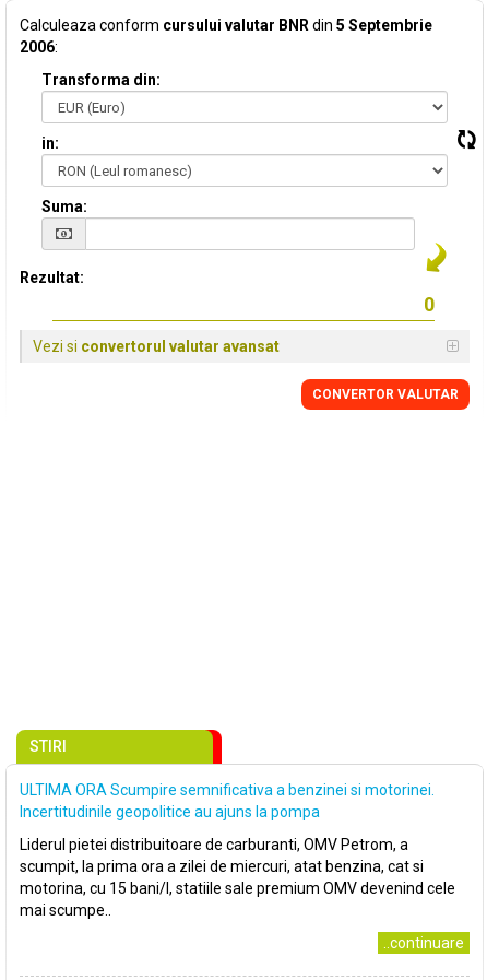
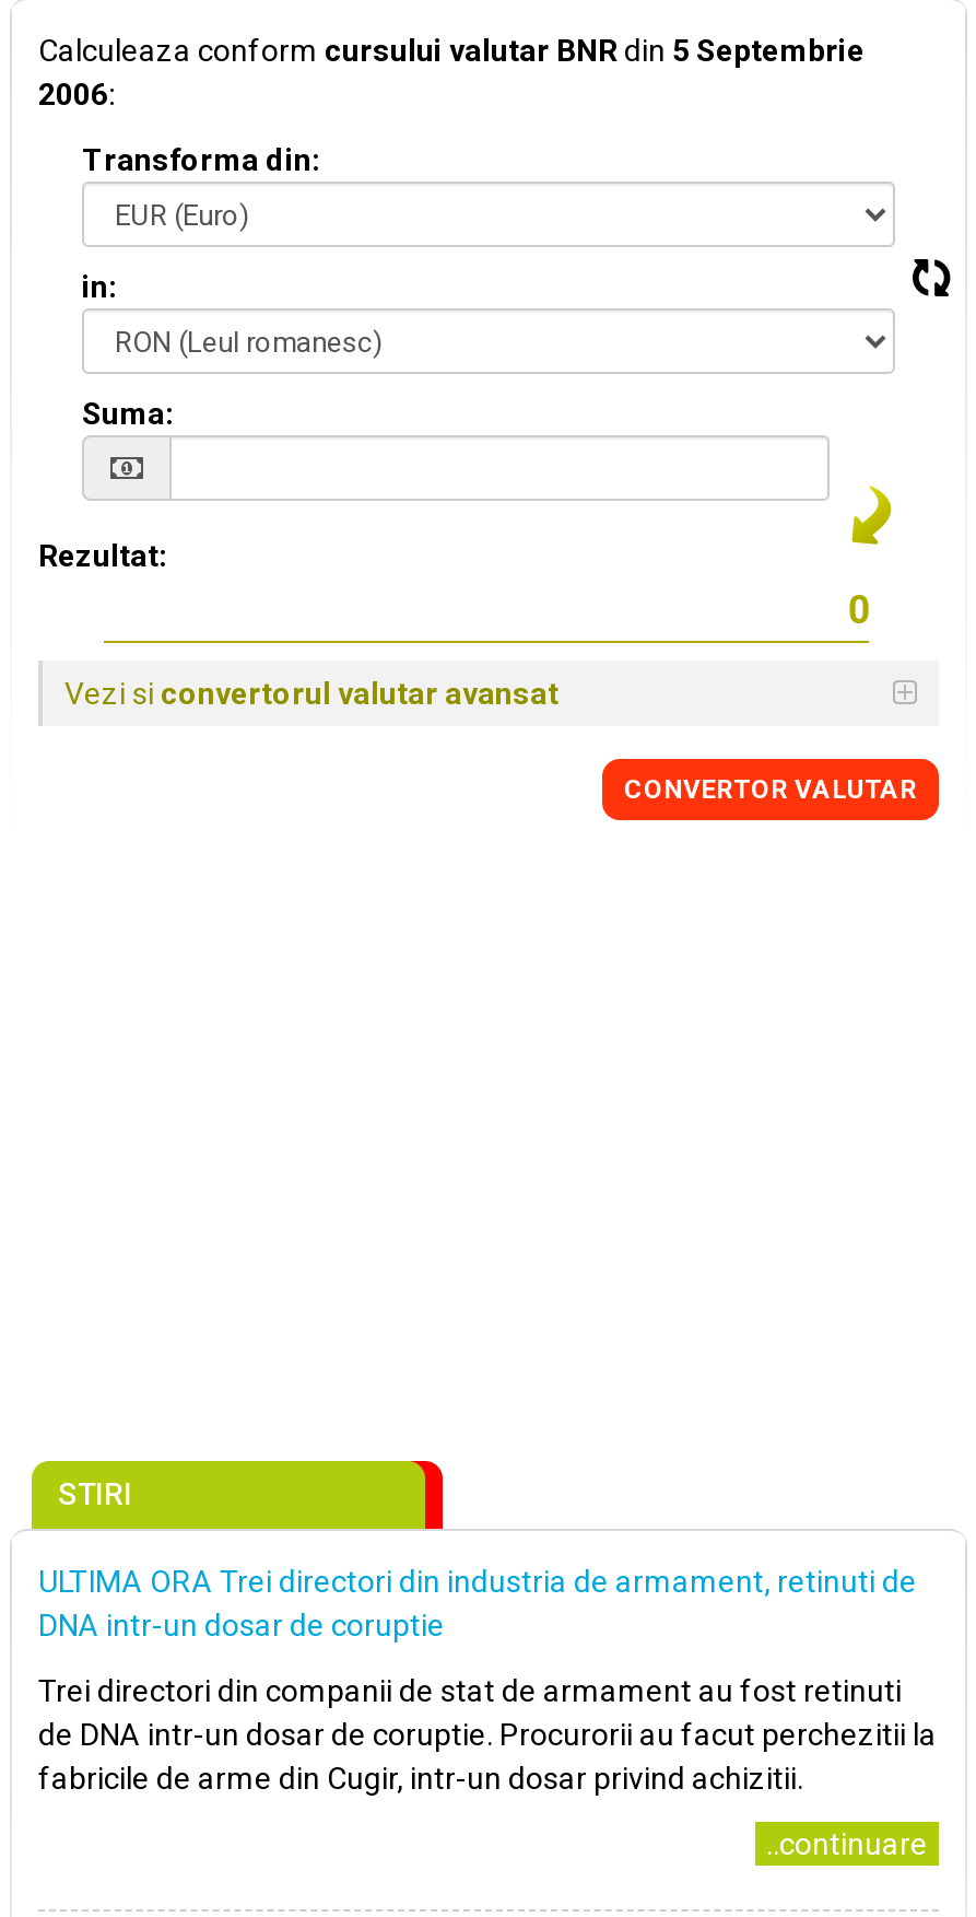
[20,781,435,820] ULTIMA ORA Scumpire semnificativa a benzinei si motorinei. | Incertitudinile geopolitice au ajuns la pompa -> [38,1564,917,1643] ULTIMA ORA Trei directori din industria de armament, retinuti de | DNA intr-un dosar de coruptie
[20,836,455,919] Liderul pietei distribuitoare de carburanti, OMV Petrom, a | scumpit, la prima ora a zilei de miercuri, atat benzina, cat si | motorina, cu 15 bani/l, statiile sale premium OMV devenind cele | mai scumpe.. -> [38,1673,937,1796] Trei directori din companii de stat de armament au fost retinuti | de DNA intr-un dosar de coruptie. Procurorii au facut perchezitii la | fabricile de arme din Cugir, intr-un dosar privind achizitii.

